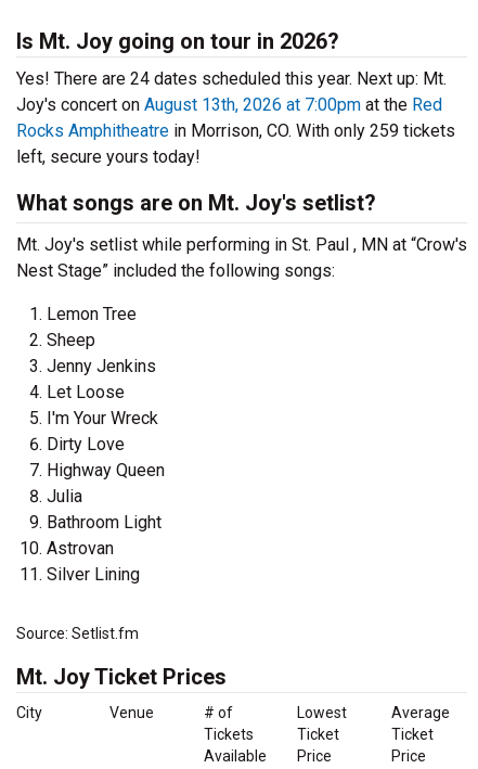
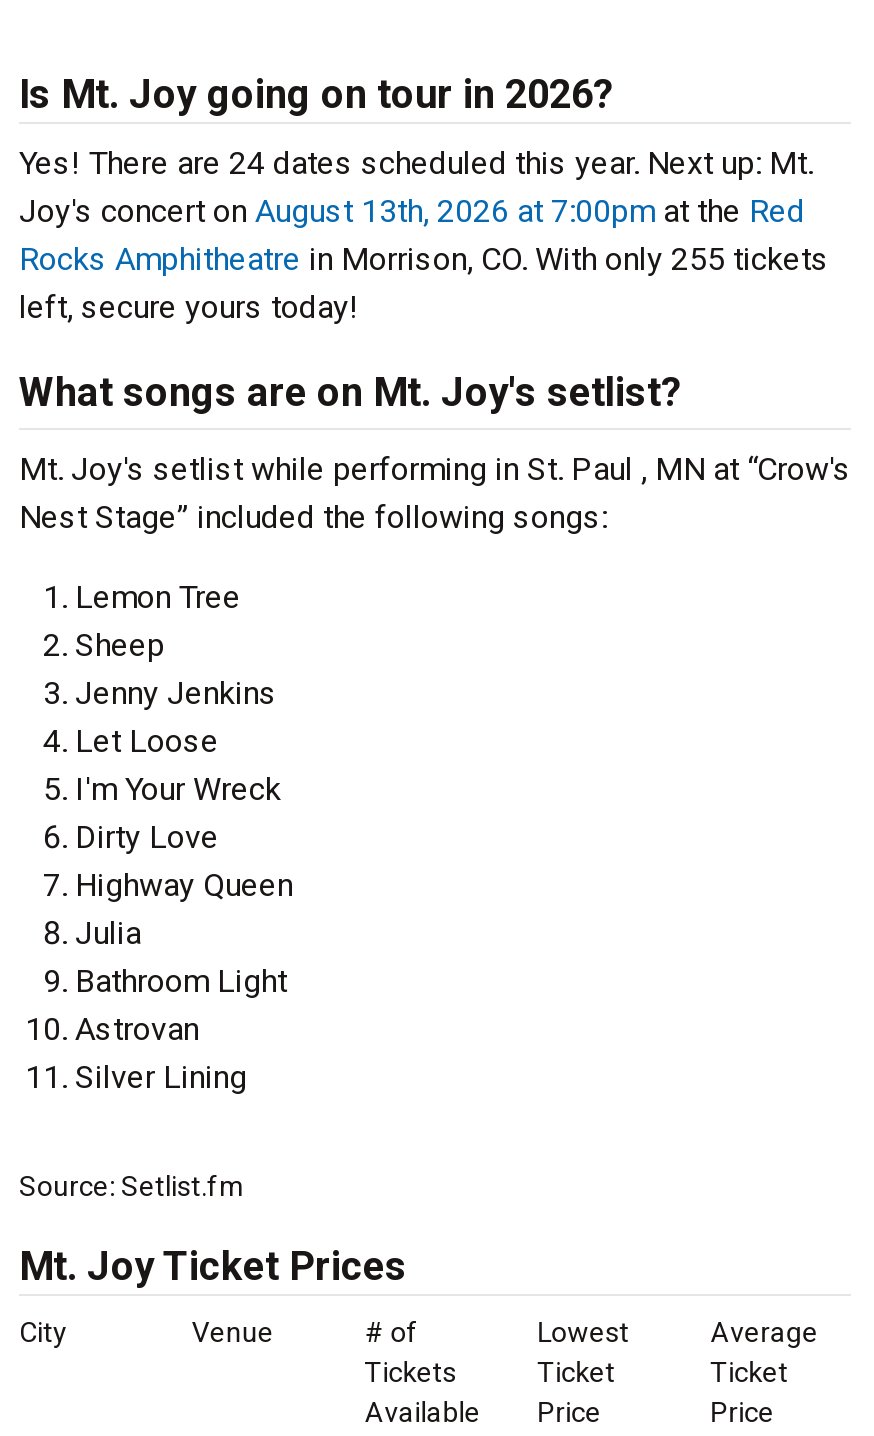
[16,120,455,141] Rocks Amphitheatre in Morrison, CO. With only 259 tickets -> [19,240,829,278] Rocks Amphitheatre in Morrison, CO. With only 255 tickets

